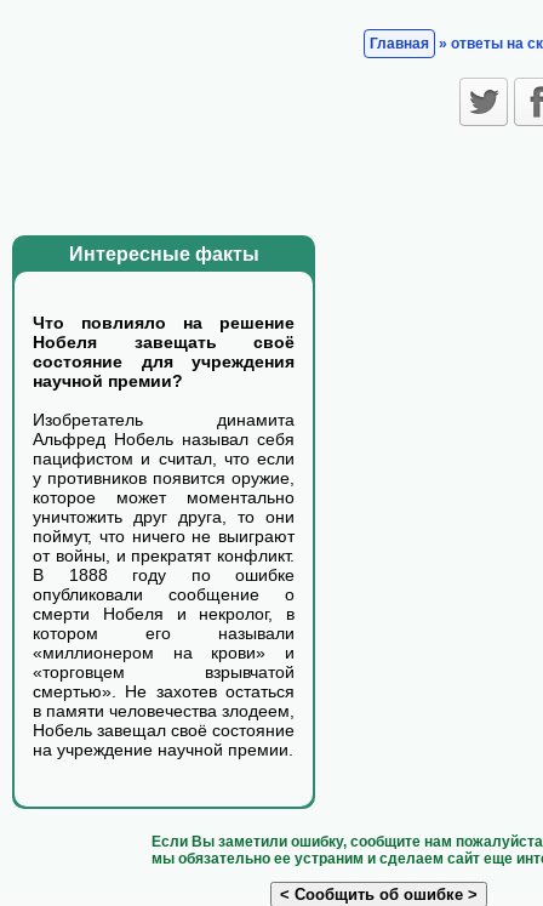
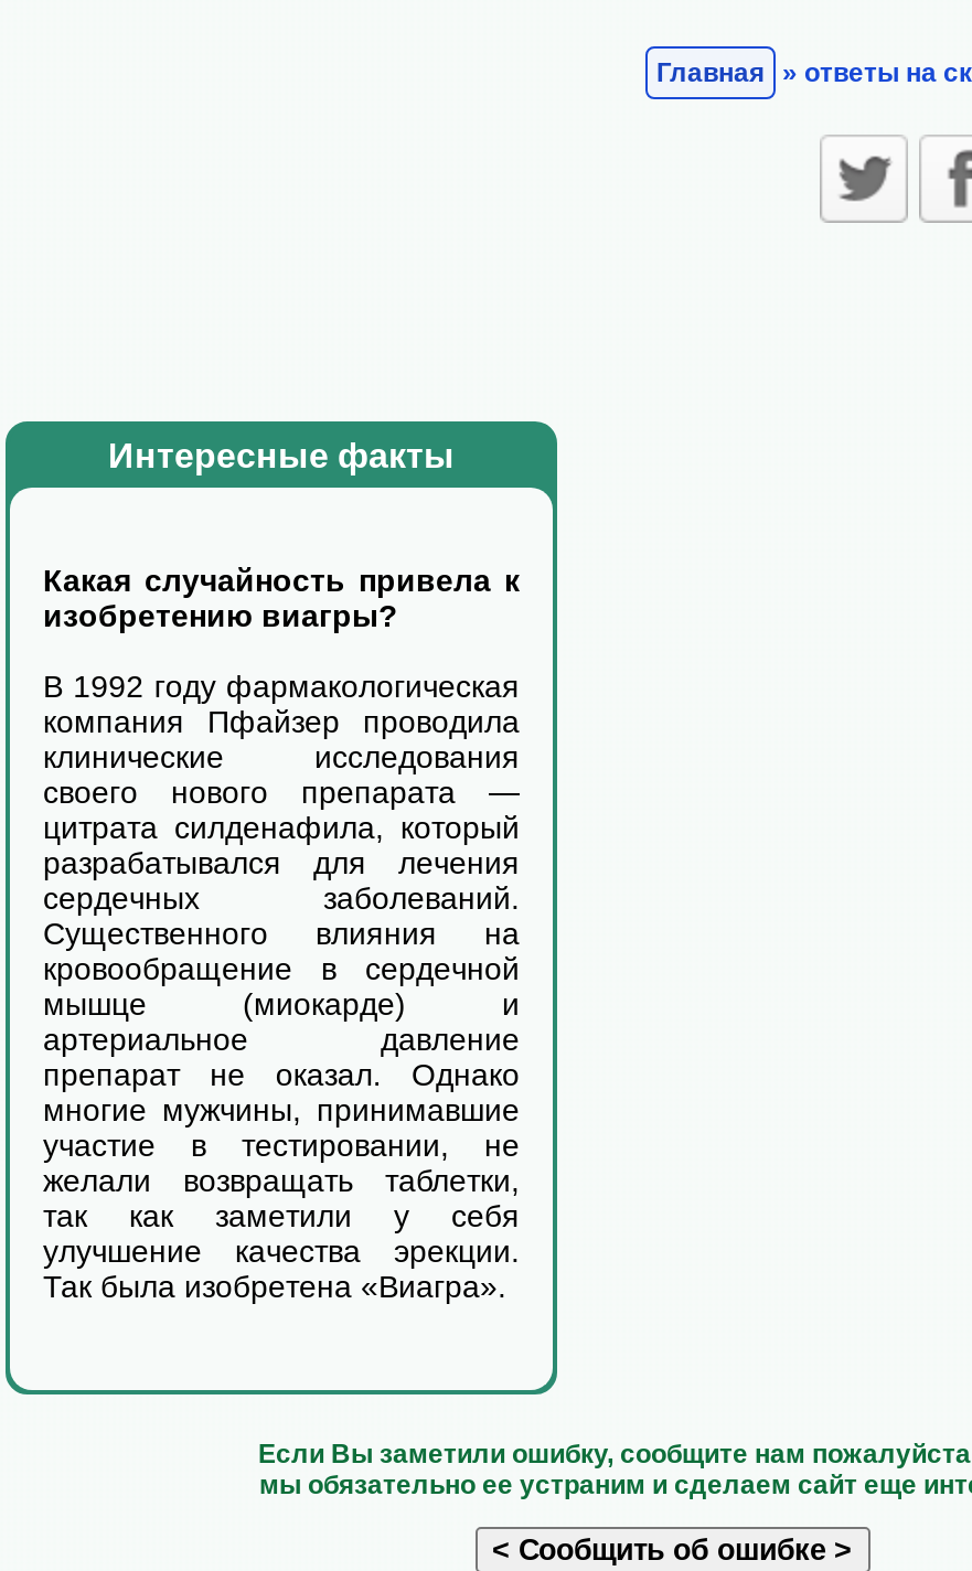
[33,313,295,391] Что повлияло на решение | Нобеля завещать своё | состояние для учреждения | научной премии? -> [43,563,520,633] Какая случайность привела к | изобретению виагры?
[33,410,295,759] Изобретатель динамита | Альфред Нобель называл себя | пацифистом и считал, что если | у противников появится оружие, | которое может моментально | уничтожить друг друга, то они | поймут, что ничего не выиграют | от войны, и прекратят конфликт. | В 1888 году по ошибке | опубликовали сообщение о | смерти Нобеля и некролог, в | котором его называли | «миллионером на крови» и | «торговцем взрывчатой | смертью». Не захотев остаться | в памяти человечества злодеем, | Нобель завещал своё состояние | на учреждение научной премии. -> [43,669,520,1304] В 1992 году фармакологическая | компания Пфайзер проводила | клинические исследования | своего нового препарата — | цитрата силденафила, который | разрабатывался для лечения | сердечных заболеваний. | Существенного влияния на | кровообращение в сердечной | мышце (миокарде) и | артериальное давление | препарат не оказал. Однако | многие мужчины, принимавшие | участие в тестировании, не | желали возвращать таблетки, | так как заметили у себя | улучшение качества эрекции. | Так была изобретена «Виагра».

